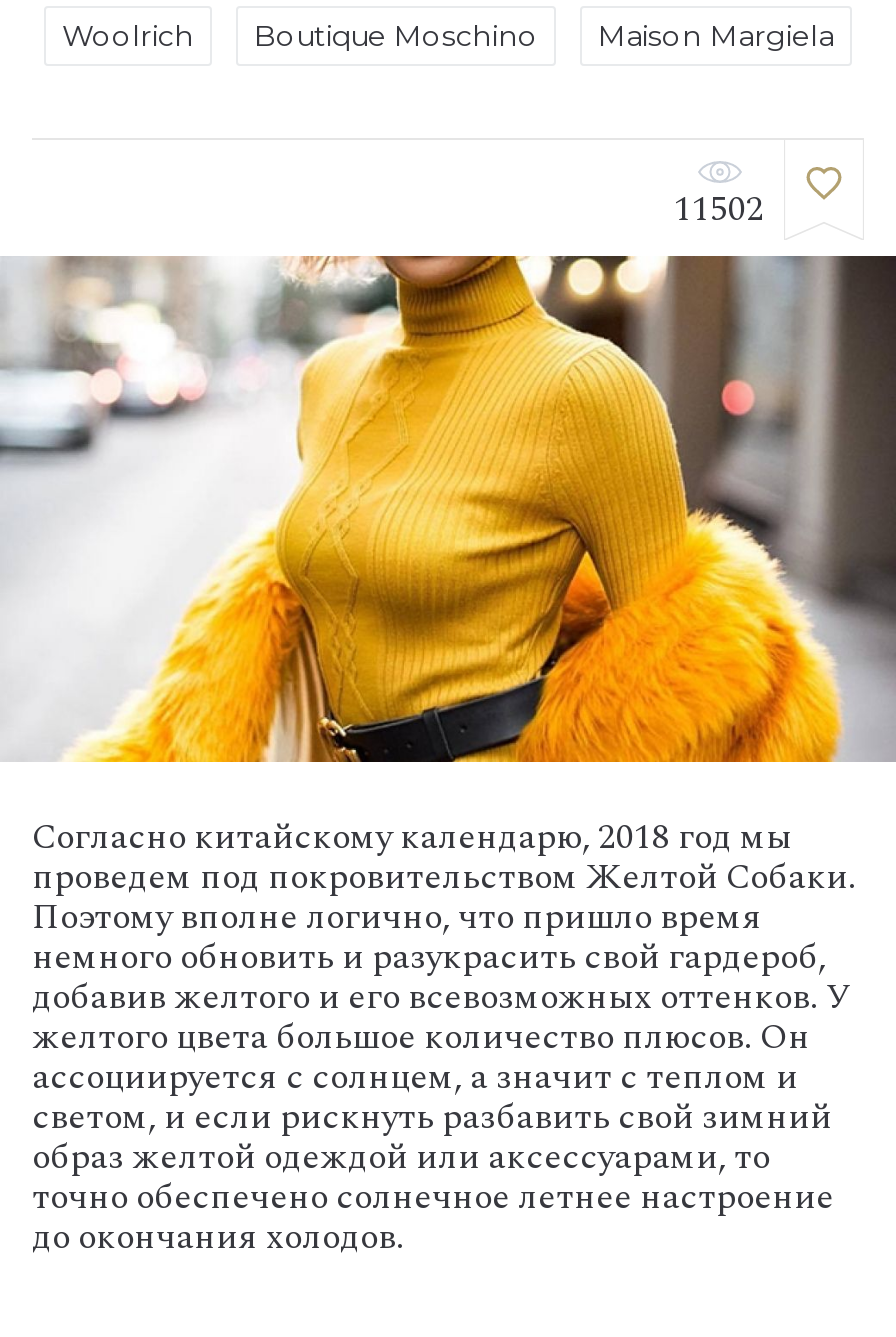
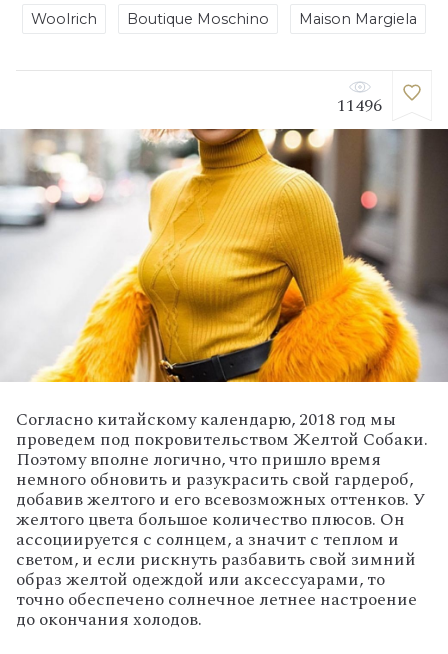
[674,182,764,236] 11502 -> [337,92,382,119] 11496

